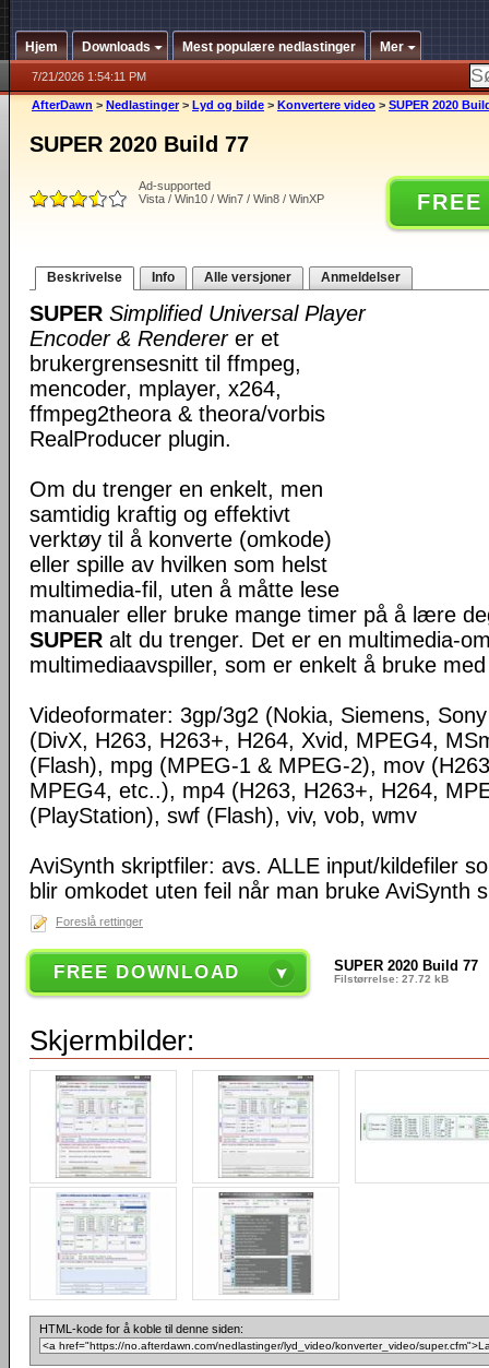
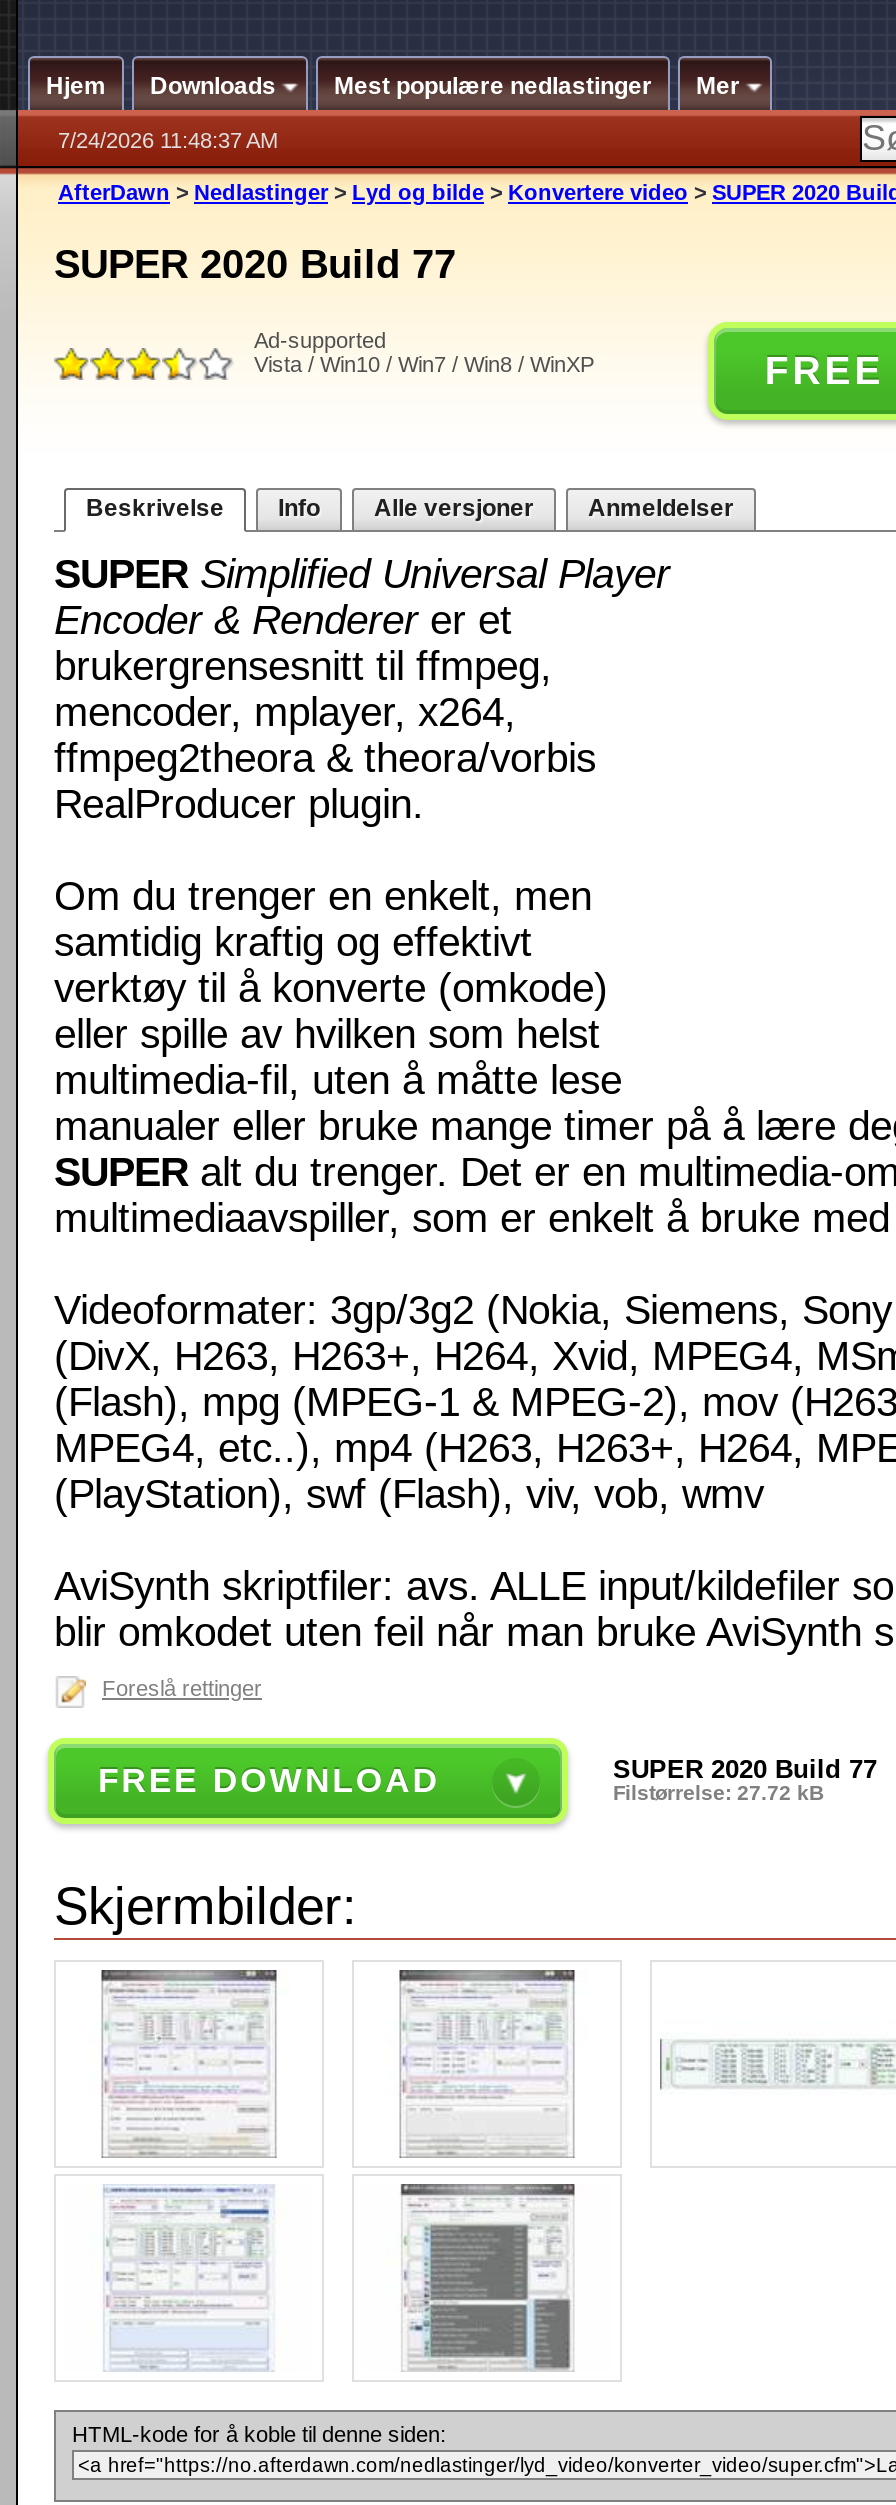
[32,70,146,83] 7/21/2026 1:54:11 PM -> [58,128,278,152] 7/24/2026 11:48:37 AM

